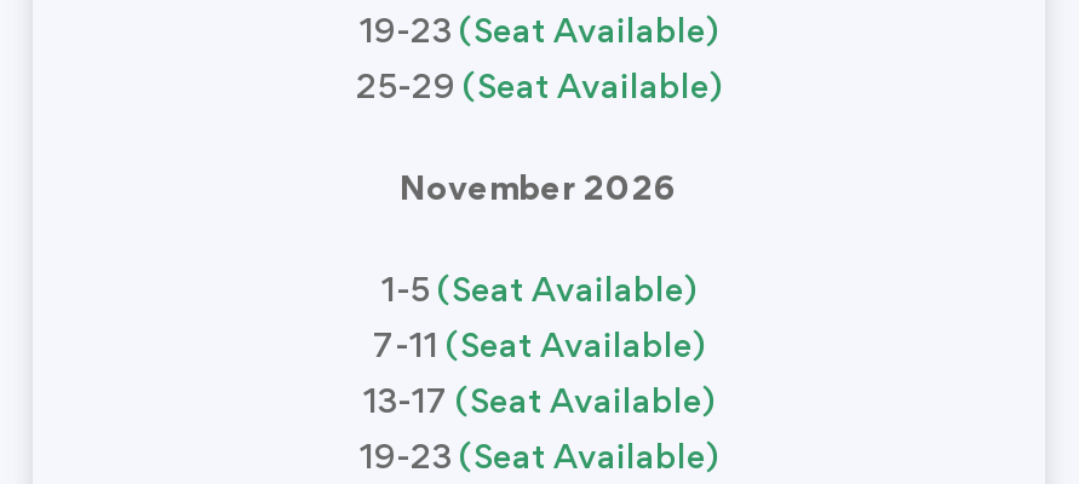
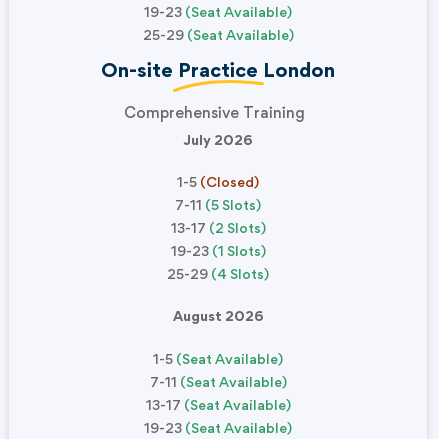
[400,166,678,207] November 2026 -> [101,58,335,324] On-site Practice London | Comprehensive Training | July 2026 | 1-5 (Closed) | 7-11 (5 Slots) | 13-17 (2 Slots) | 19-23 (1 Slots) | 25-29 (4 Slots) | August 2026

